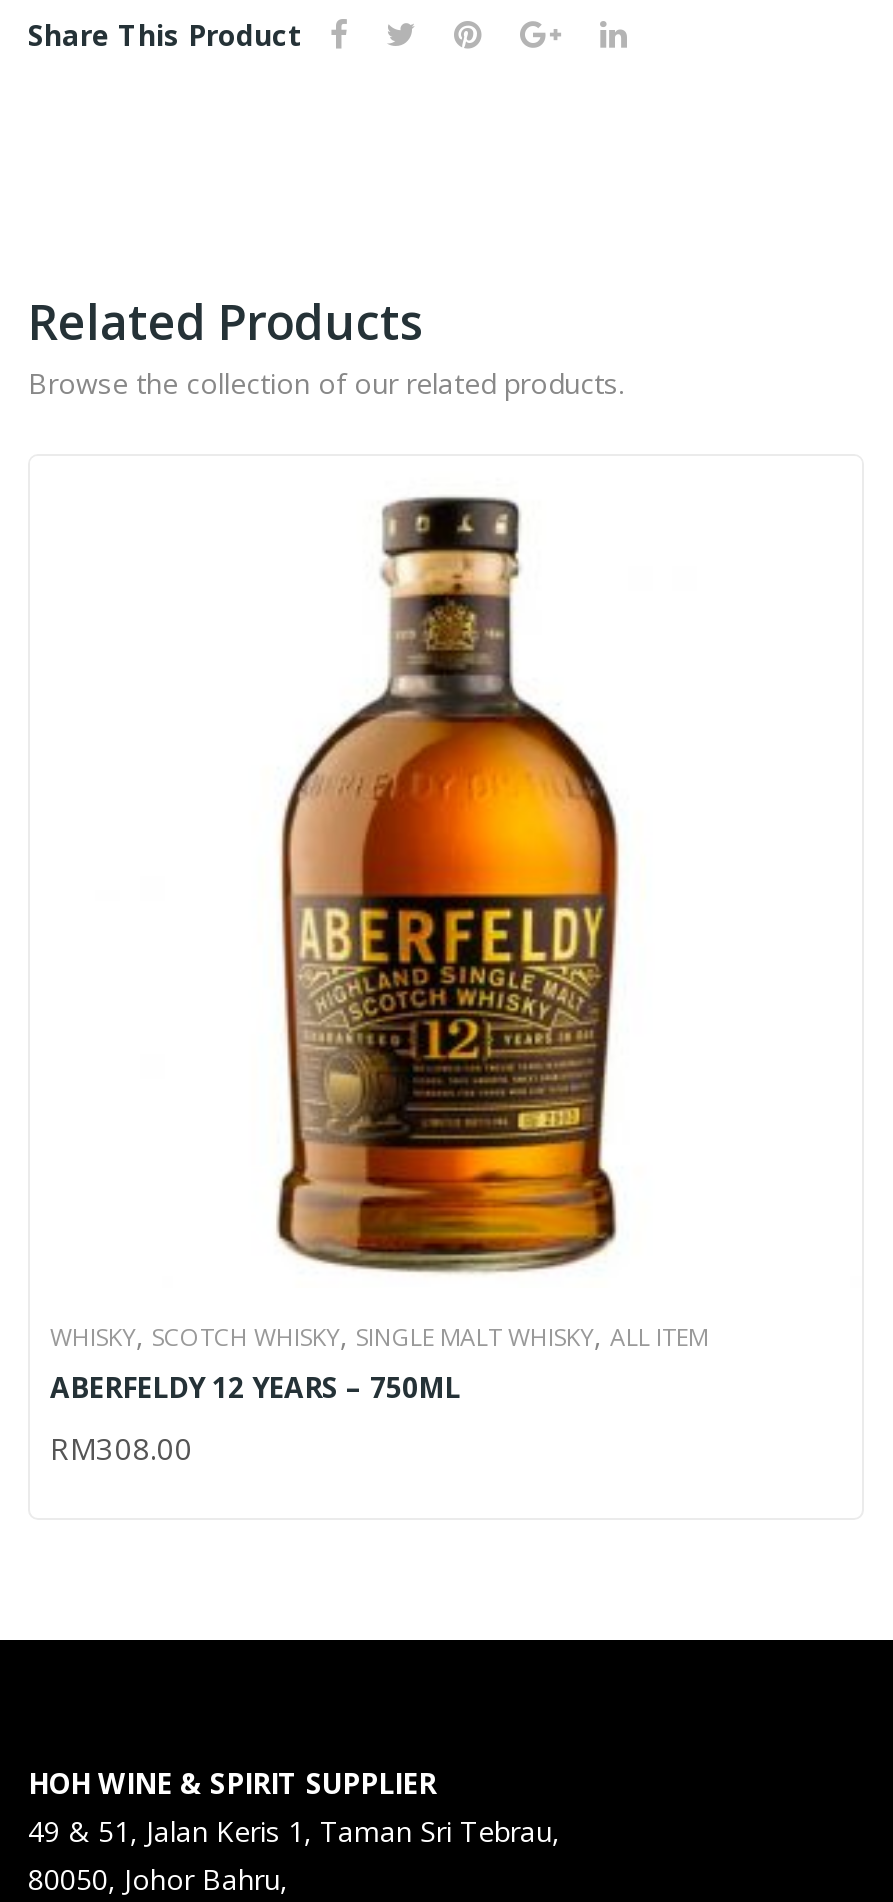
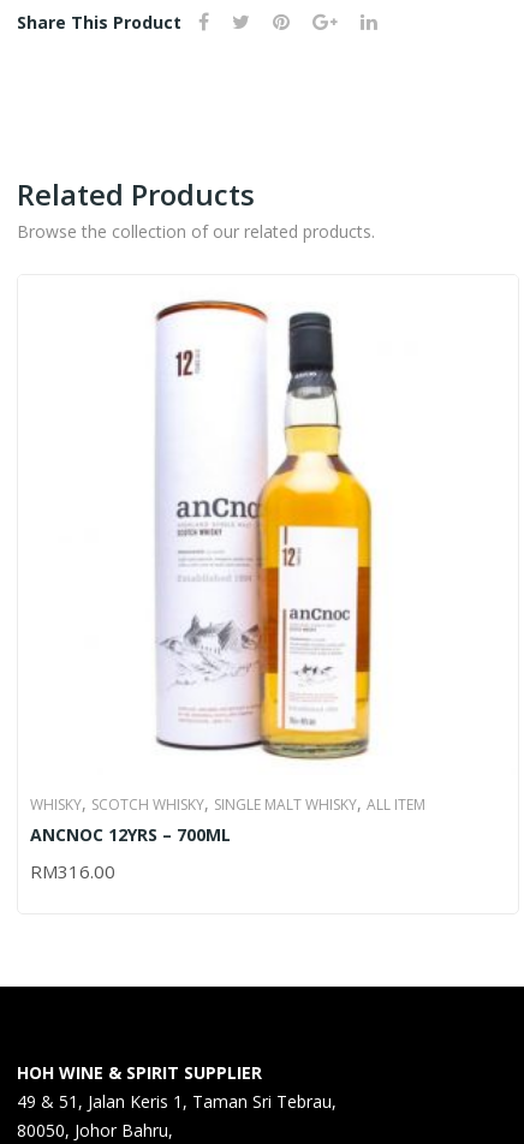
[260,494,618,1274] [image] -> [155,299,373,765] [image]
[50,1367,460,1405] ABERFELDY 12 YEARS – 750ML -> [30,823,231,846] ANCNOC 12YRS – 700ML
[50,1427,192,1467] RM308.00 -> [30,859,115,883] RM316.00

